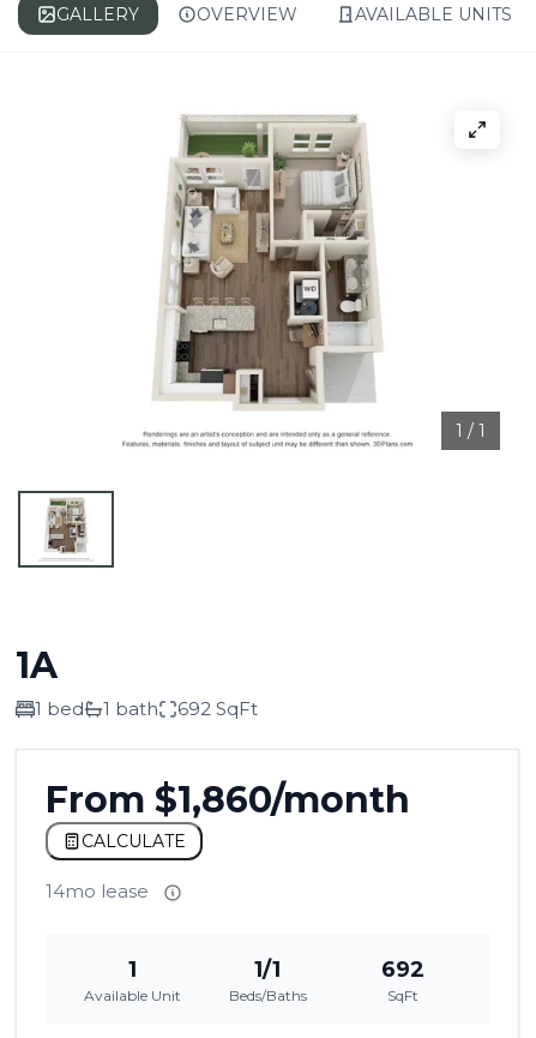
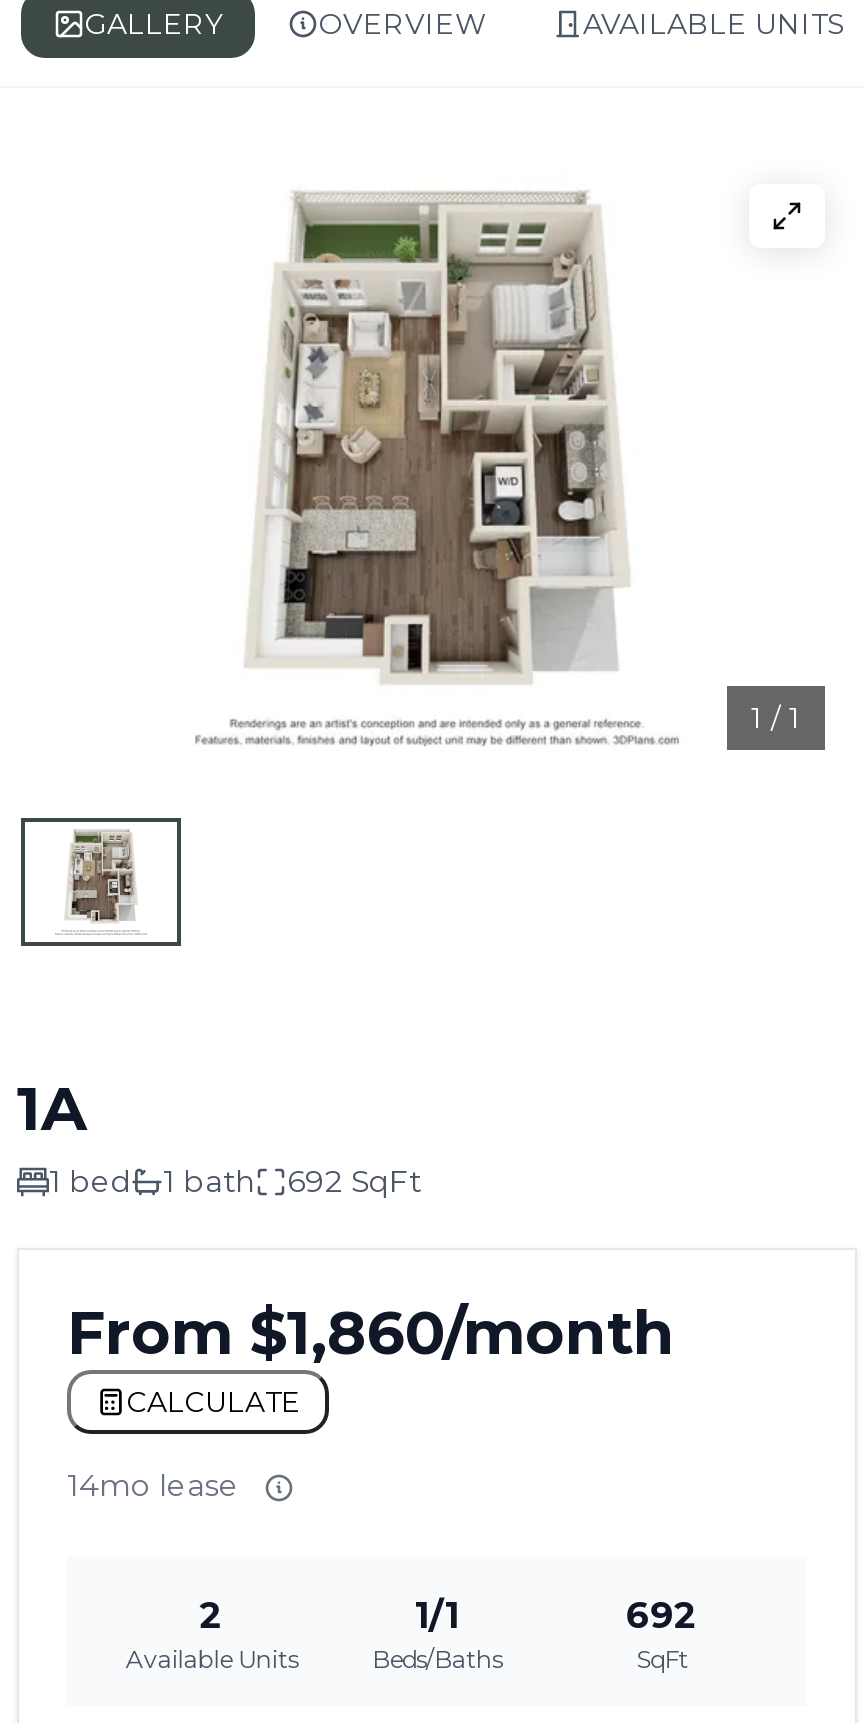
[128,957,136,983] 1 -> [200,1594,224,1638] 2
[84,987,181,1005] Available Unit -> [126,1644,298,1674] Available Units

